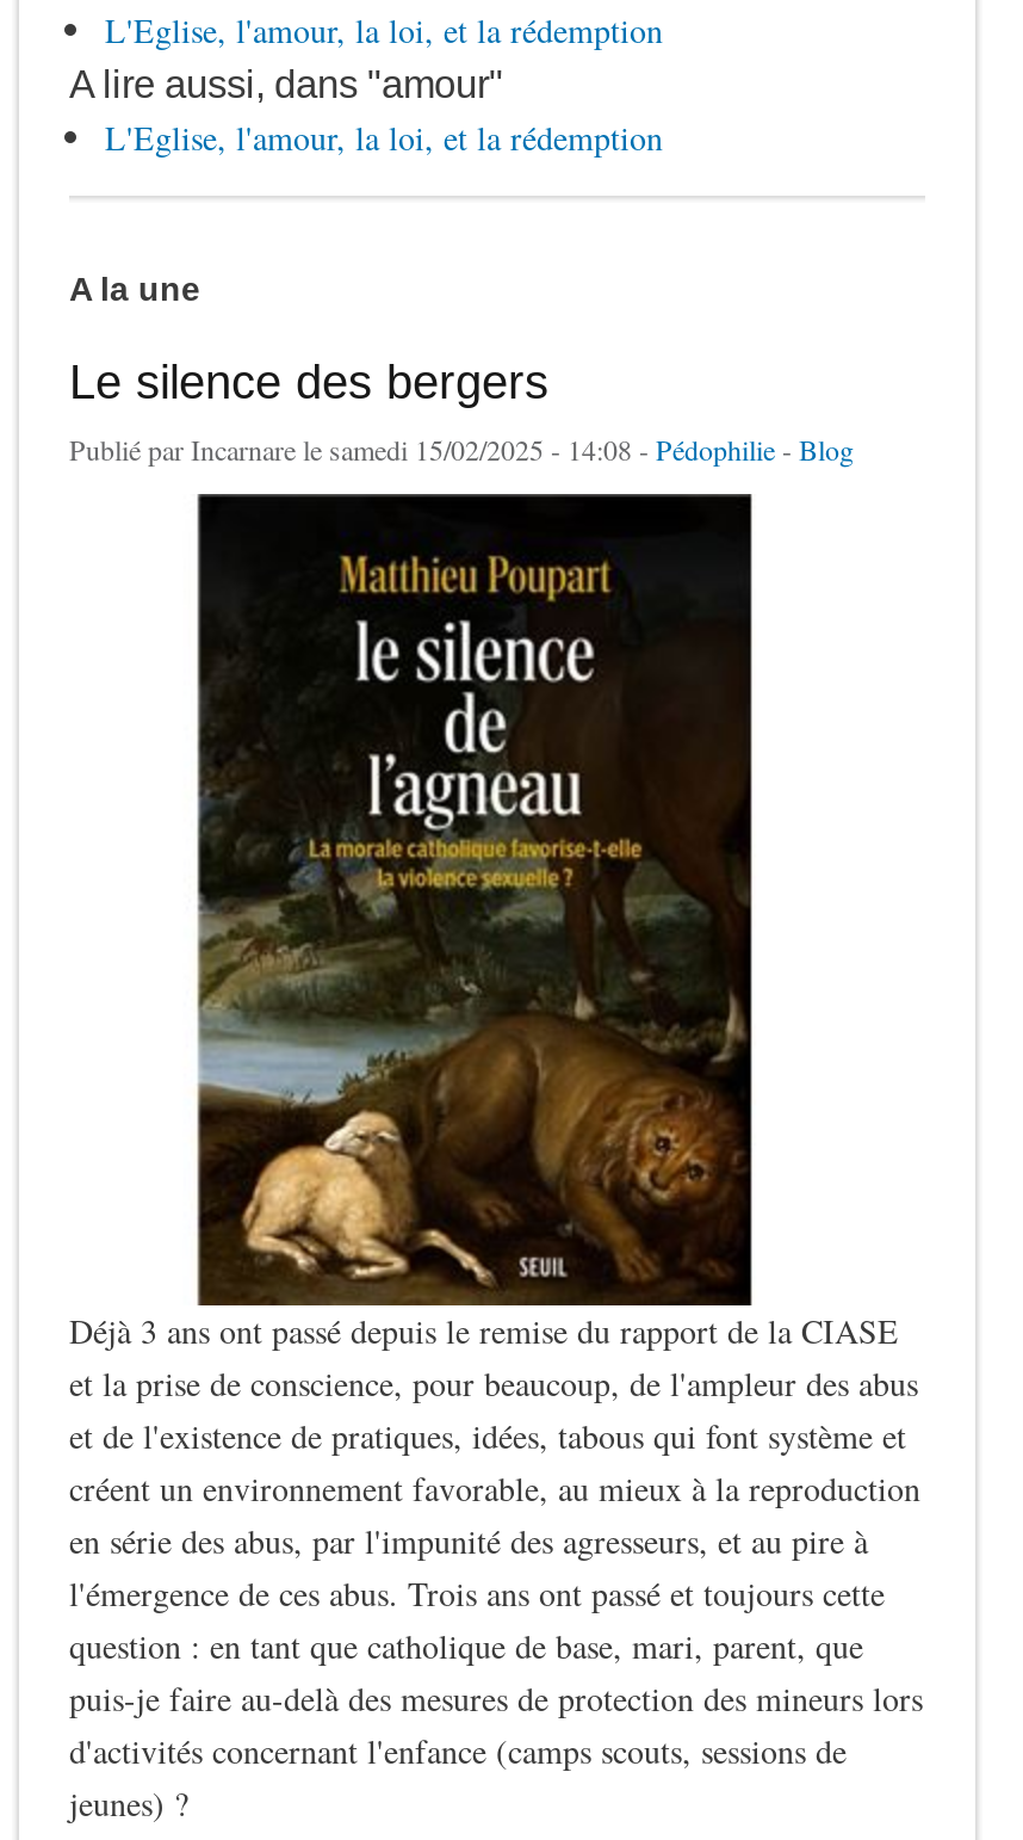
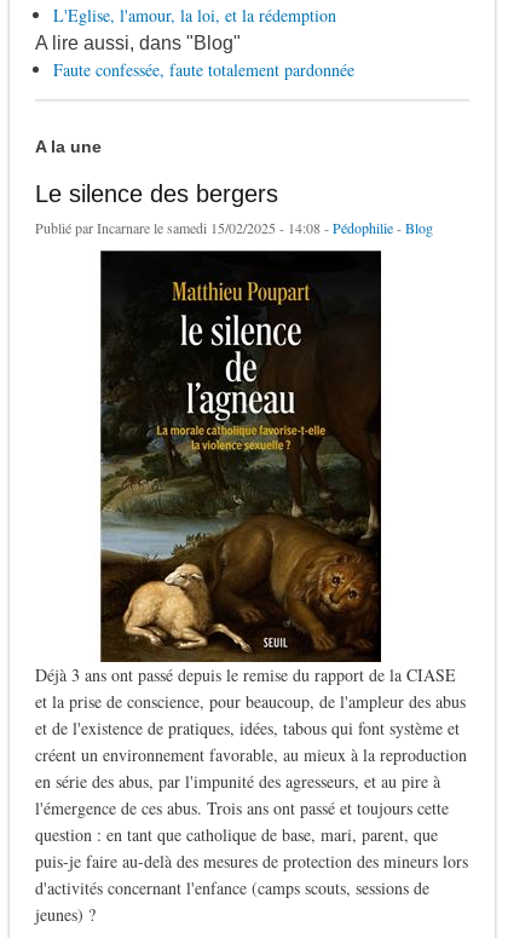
[69,62,663,160] A lire aussi, dans "amour" | L'Eglise, l'amour, la loi, et la rédemption -> [35,31,354,81] A lire aussi, dans "Blog" | Faute confessée, faute totalement pardonnée

